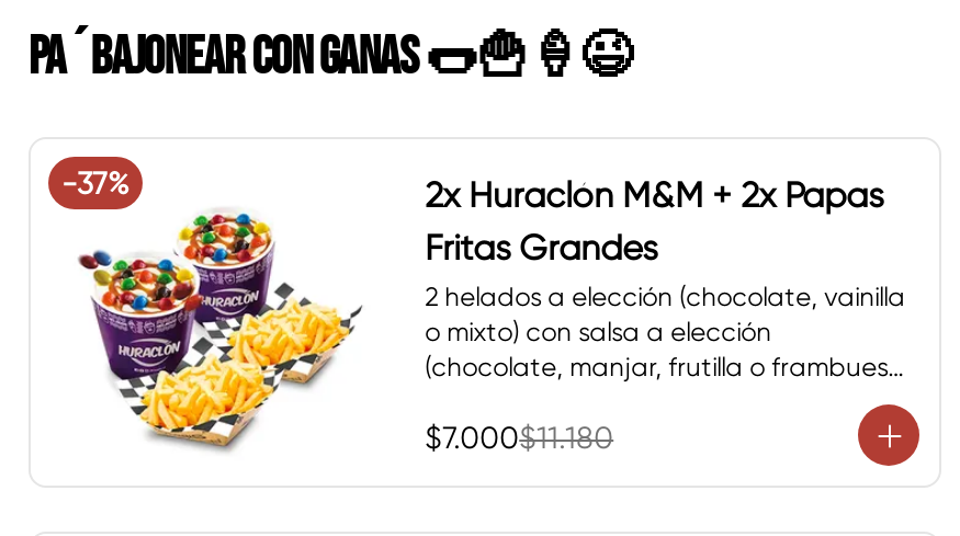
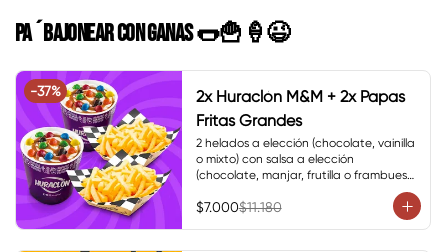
[31,139,395,486] [image] -> [15,70,183,230] [image]

